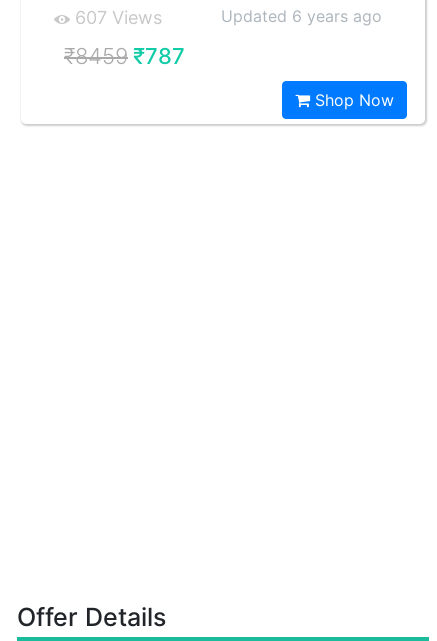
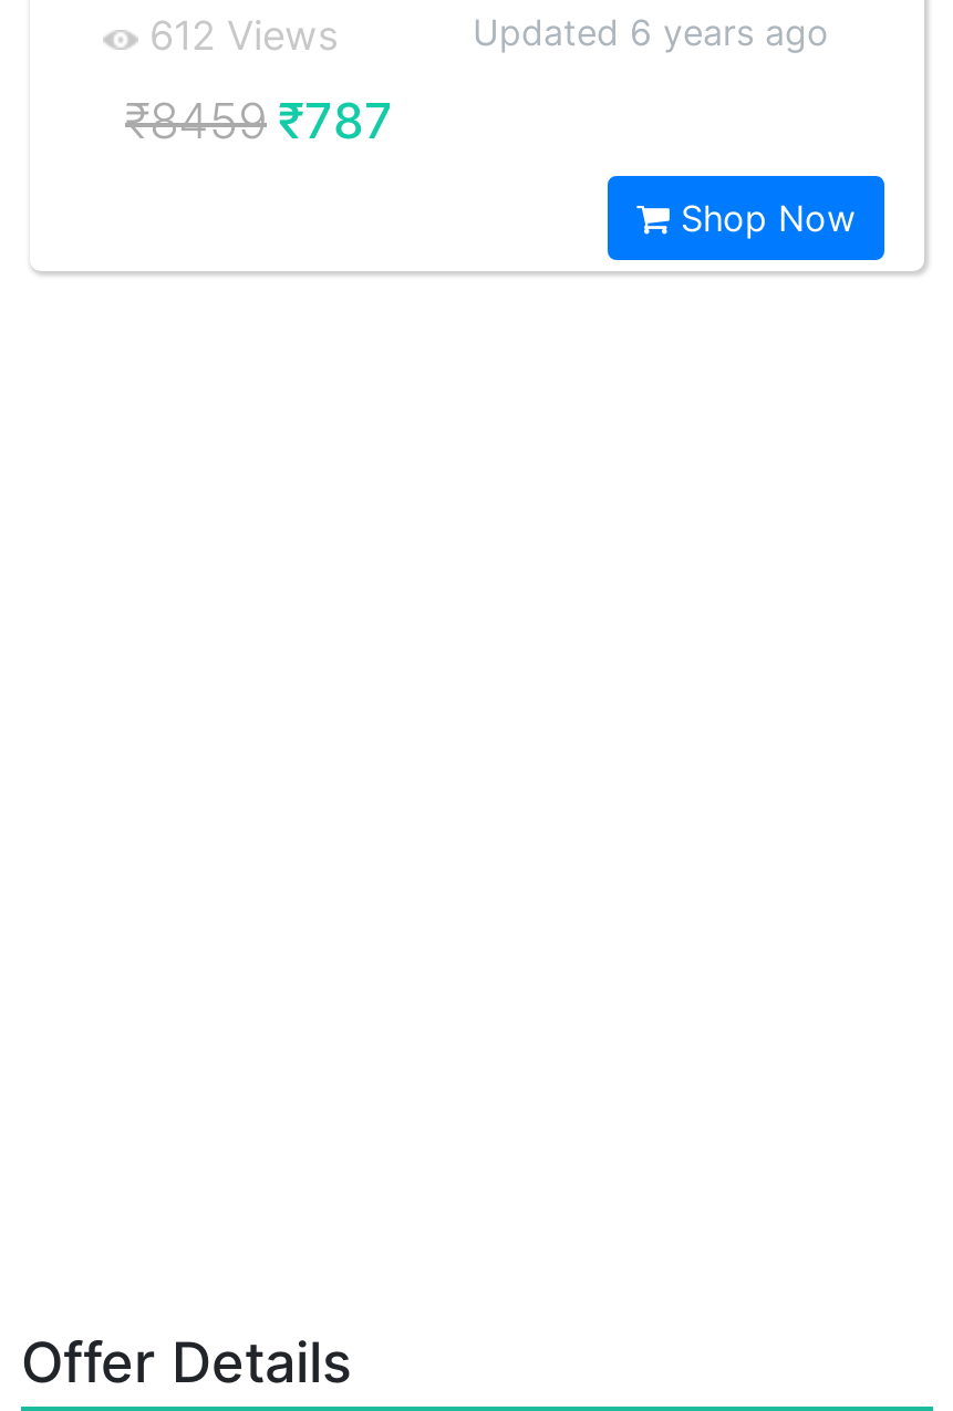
[70,7,162,28] 607 Views -> [138,12,338,59] 612 Views

